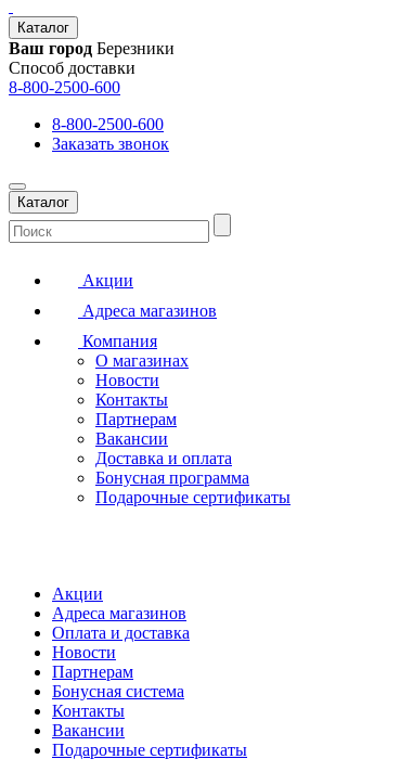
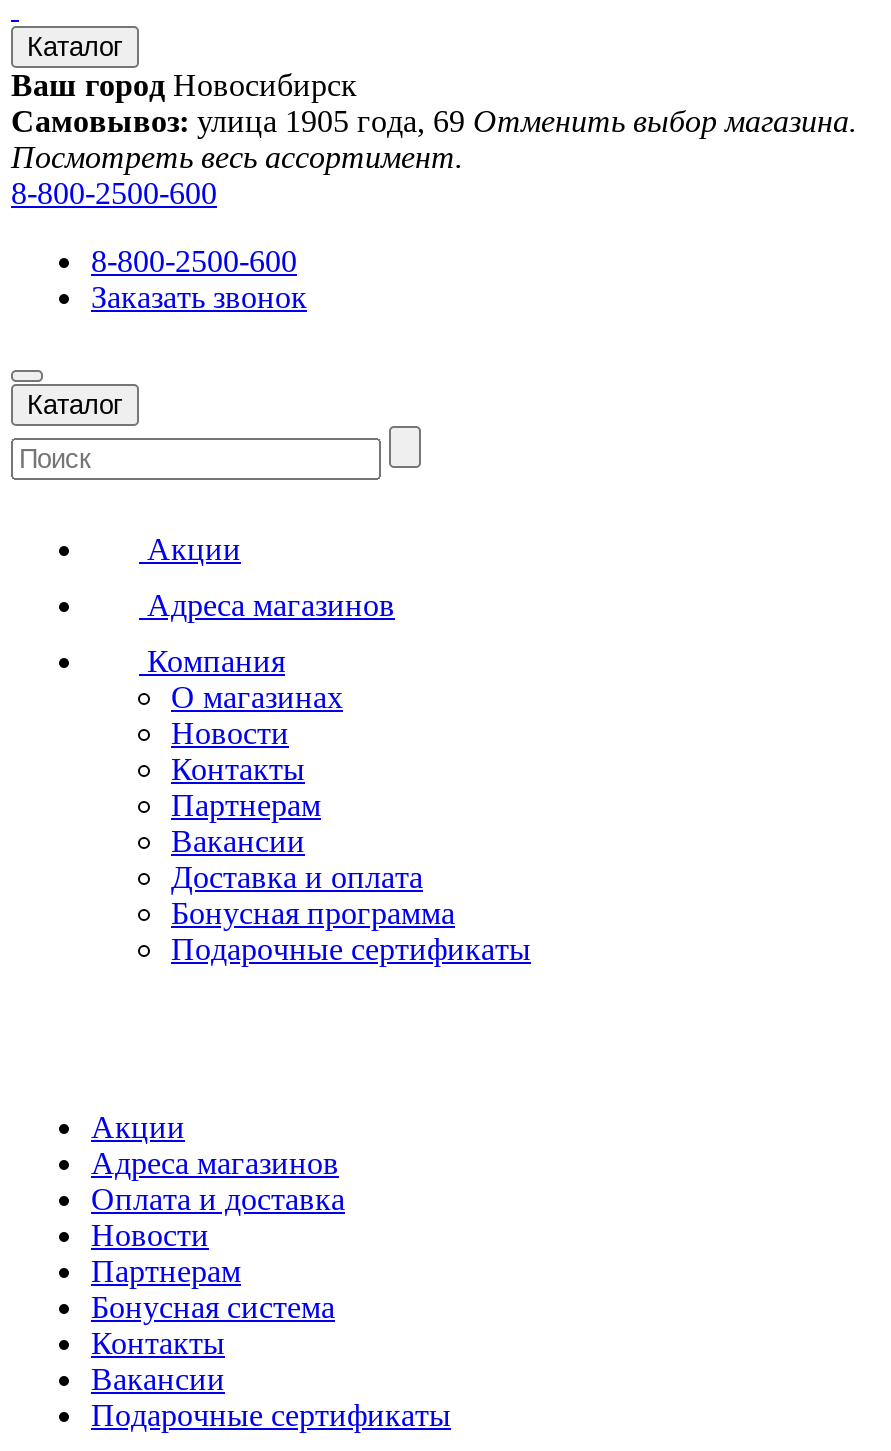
[9,39,175,77] Ваш город Березники | Способ доставки -> [11,68,857,174] Ваш город Новосибирск | Самовывоз: улица 1905 года, 69 Отменить выбор магазина. | Посмотреть весь ассортимент.

